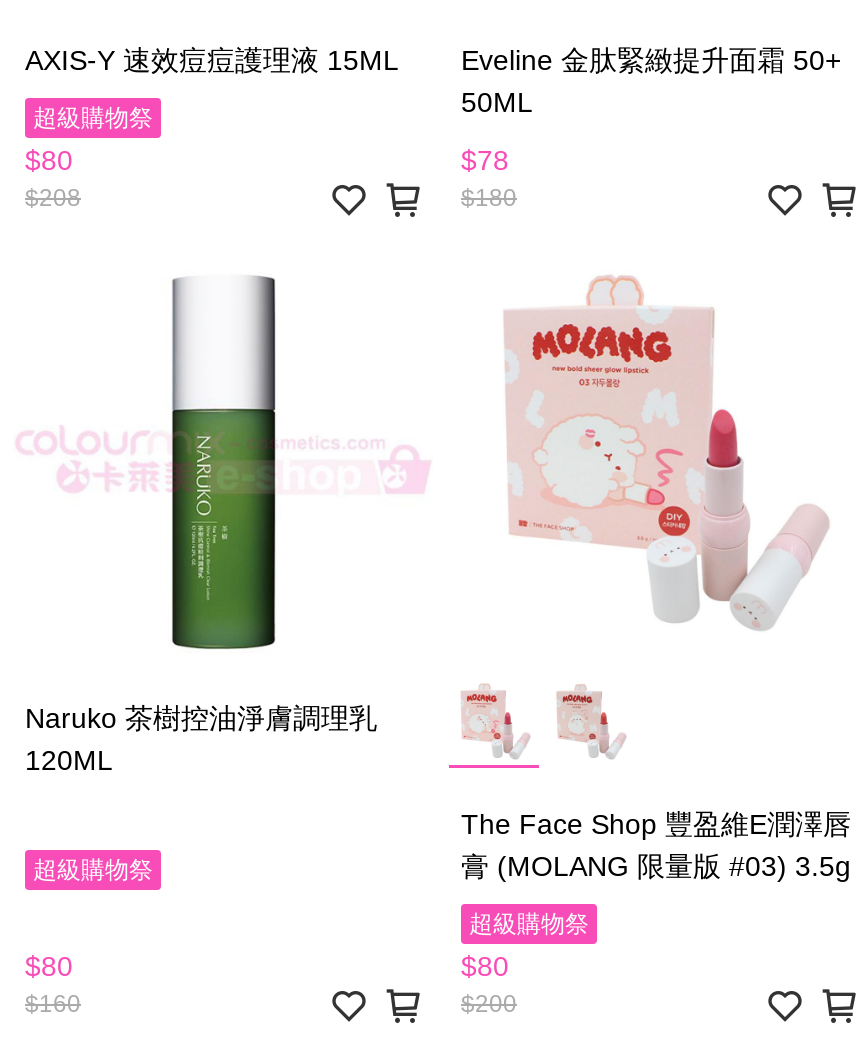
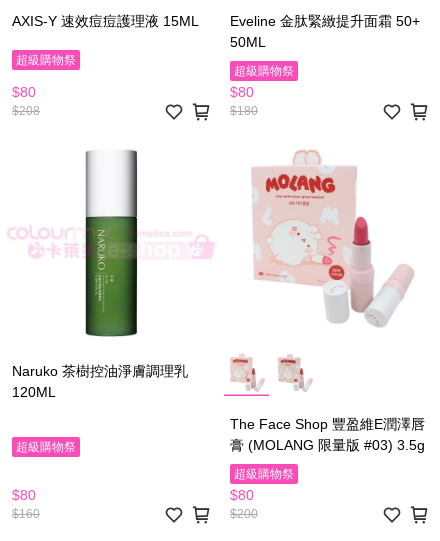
none -> [234,64,294,78] 超級購物祭
[461,144,509,176] $78 -> [230,84,254,100] $80

